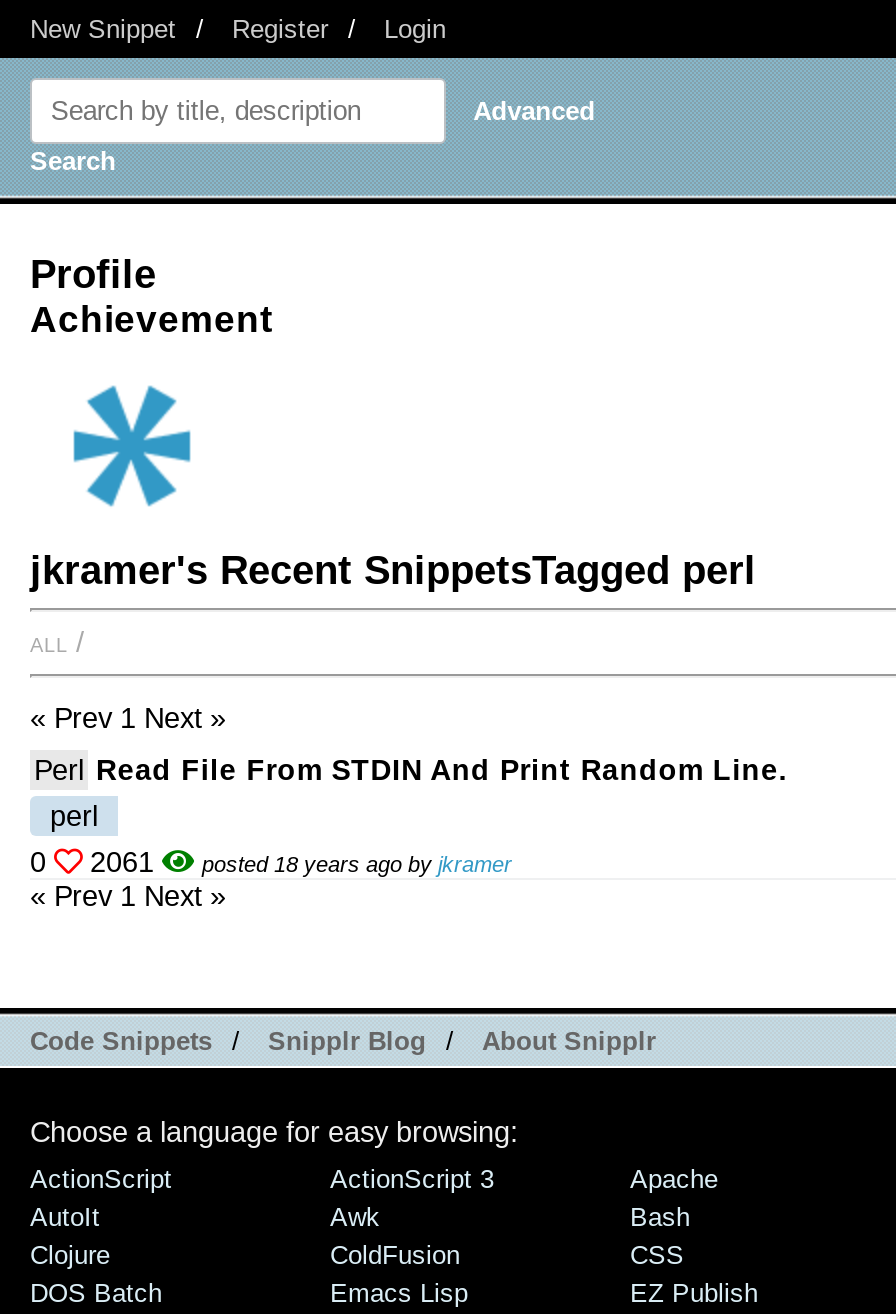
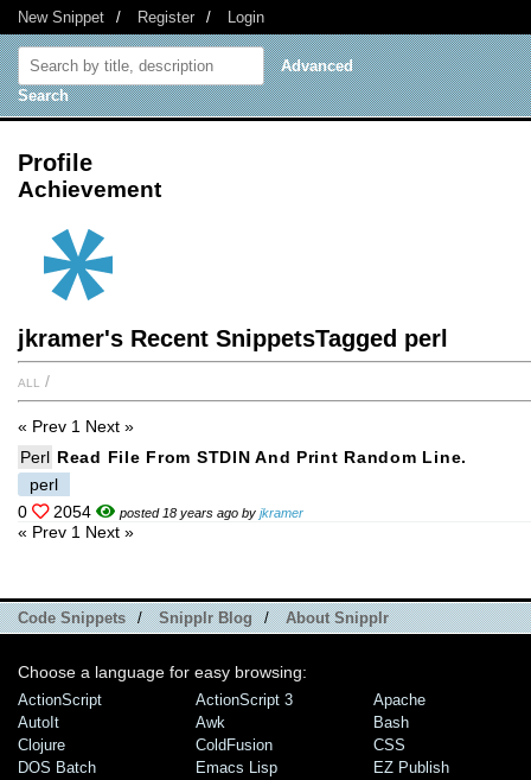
[30,845,512,877] 0 2061 posted 18 years ago by jkramer -> [18,502,303,521] 0 2054 posted 18 years ago by jkramer

